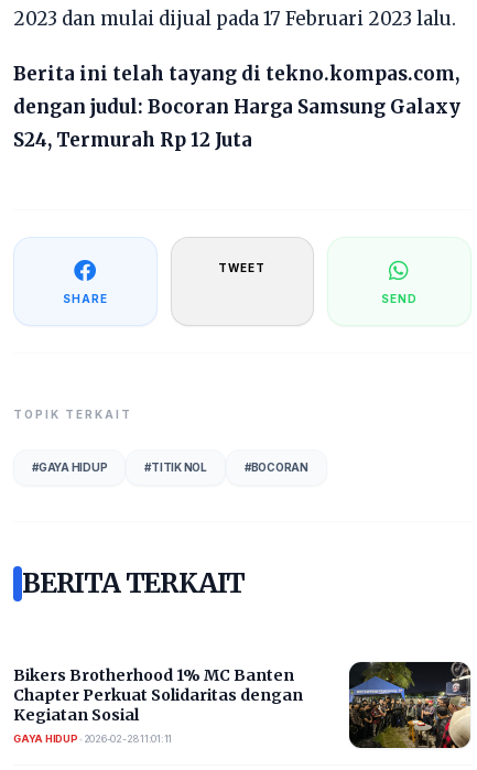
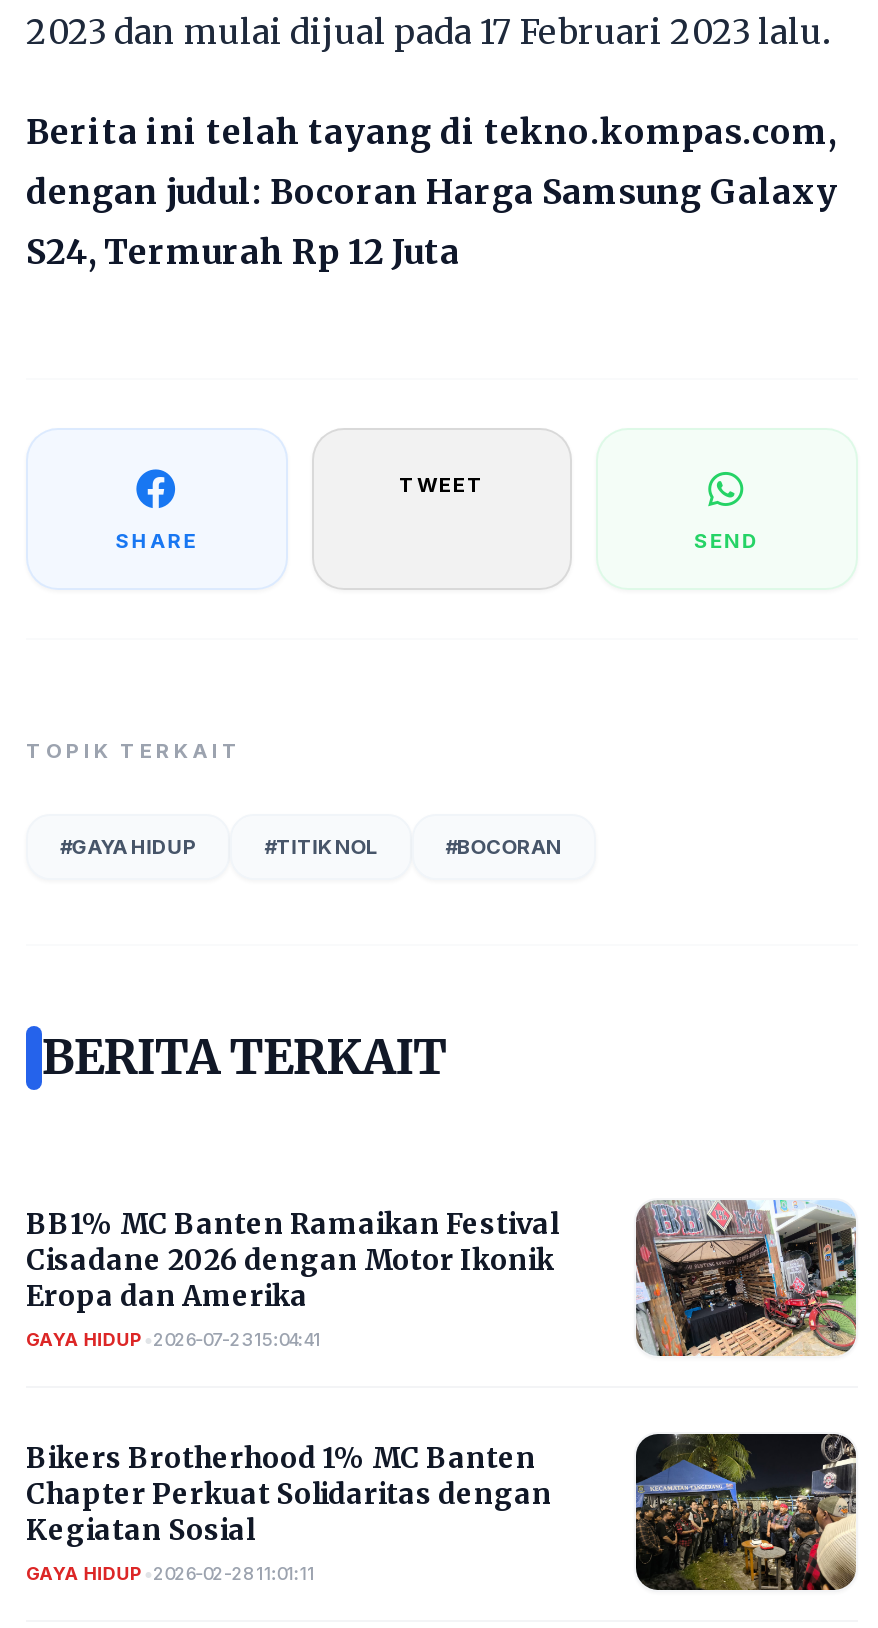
none -> [26,1200,858,1358] [image] | BB1% MC Banten Ramaikan Festival | Cisadane 2026 dengan Motor Ikonik | Eropa dan Amerika | GAYA HIDUP • 2026-07-23 15:04:41

